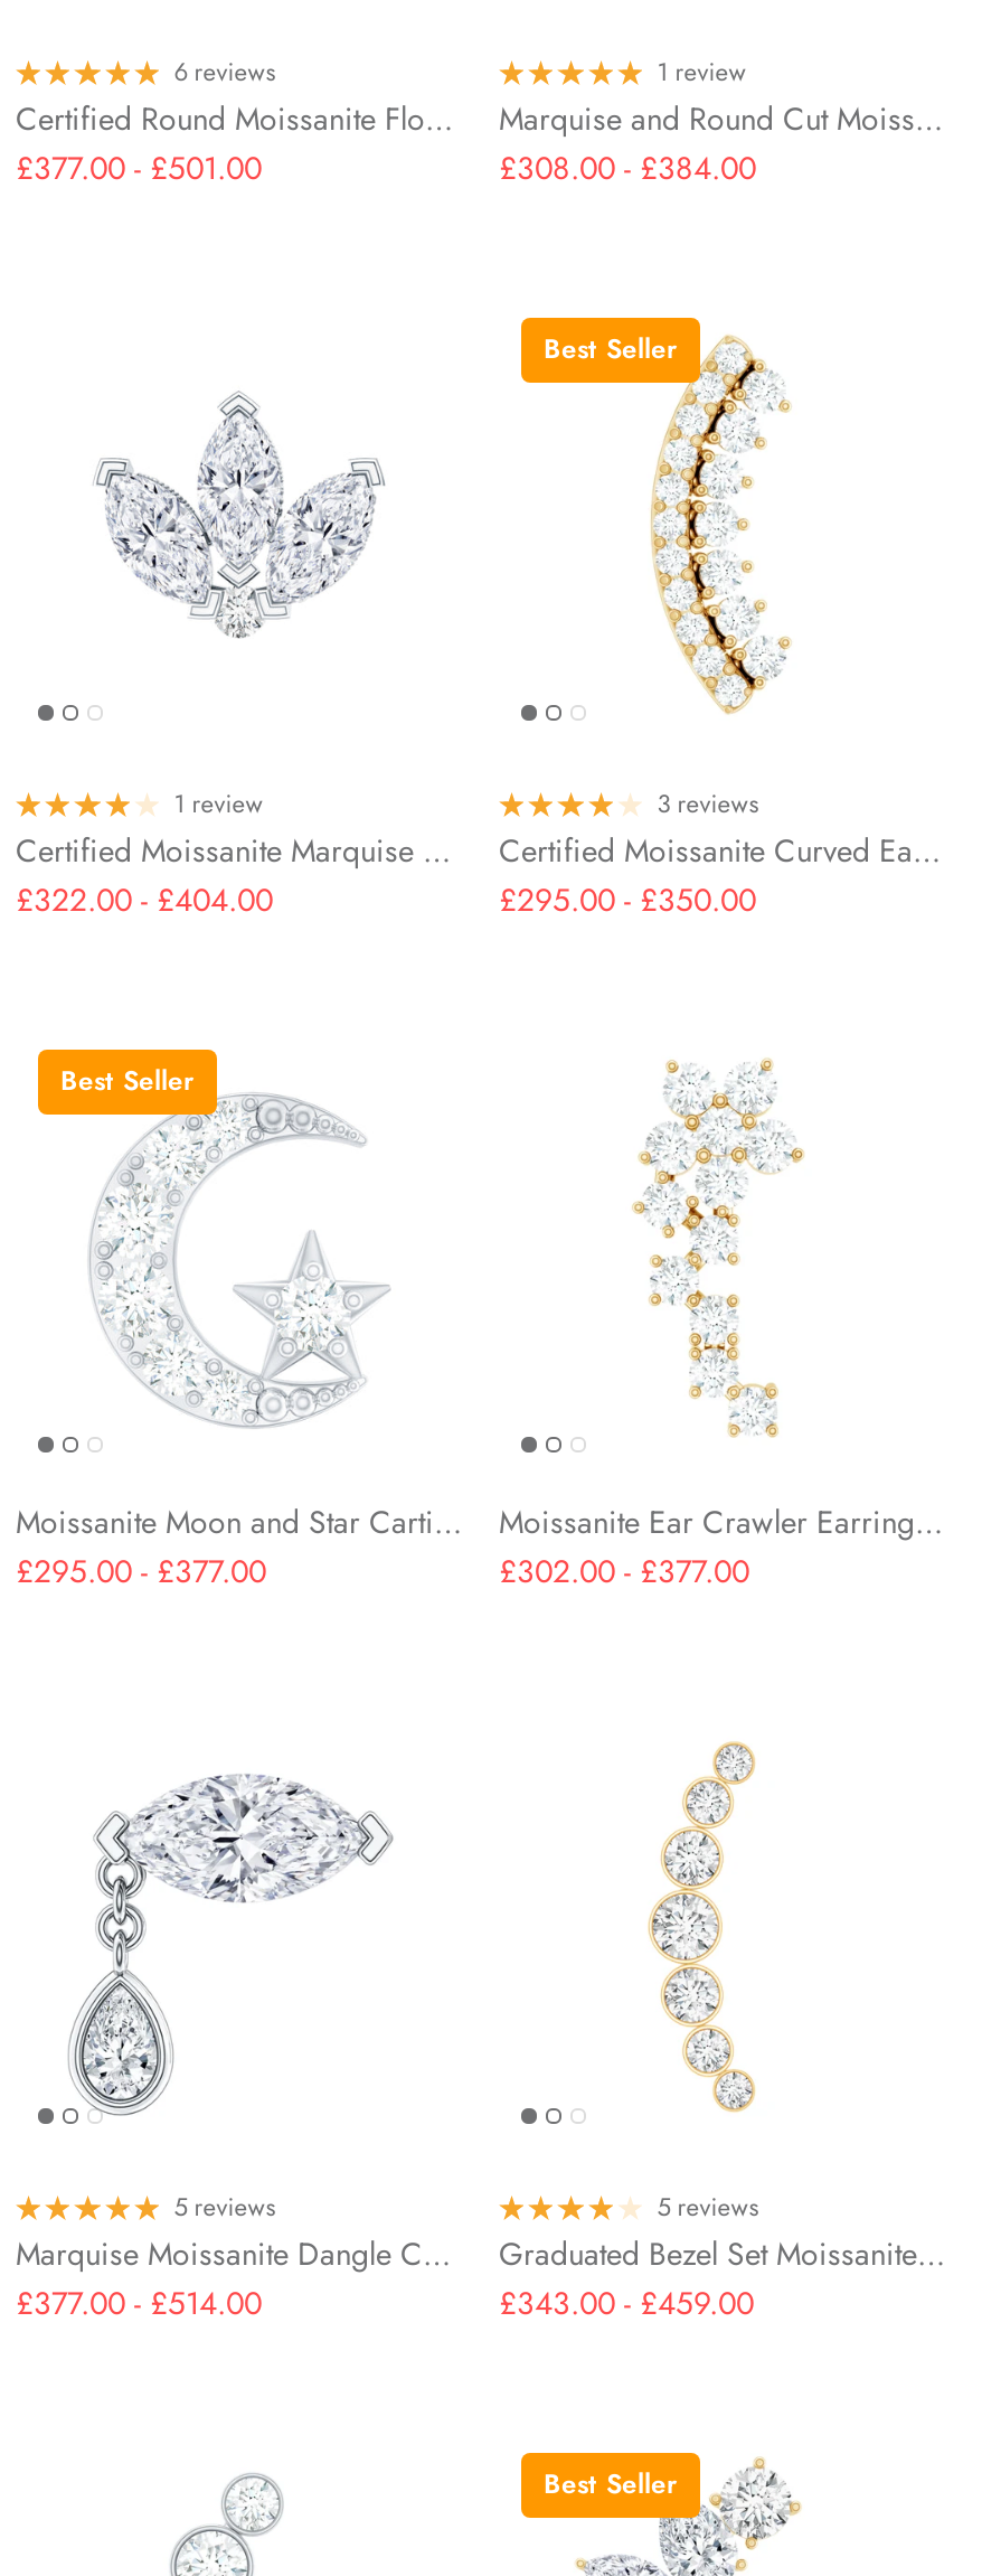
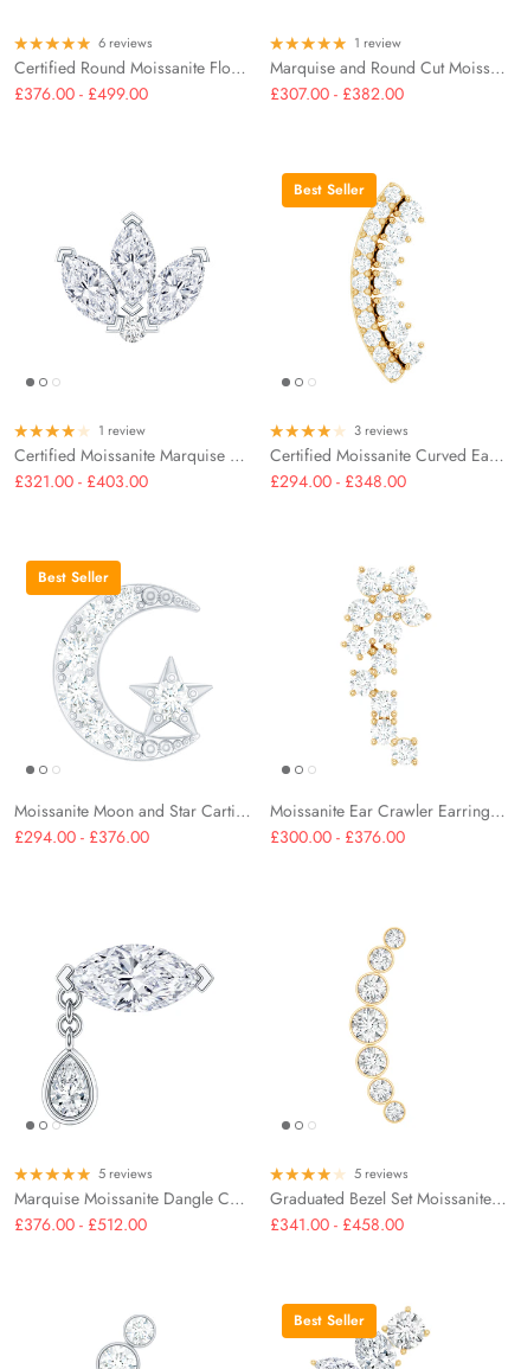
[16,146,262,191] £377.00 - £501.00 -> [14,82,148,106] £376.00 - £499.00
[499,146,756,191] £308.00 - £384.00 -> [270,82,404,106] £307.00 - £382.00
[16,878,273,923] £322.00 - £404.00 -> [14,470,148,493] £321.00 - £403.00
[499,878,756,923] £295.00 - £350.00 -> [270,470,406,493] £294.00 - £348.00
[16,1549,266,1594] £295.00 - £377.00 -> [14,825,149,849] £294.00 - £376.00
[499,1549,749,1594] £302.00 - £377.00 -> [270,825,405,849] £300.00 - £376.00
[16,2281,262,2326] £377.00 - £514.00 -> [14,1213,147,1237] £376.00 - £512.00
[499,2281,754,2326] £343.00 - £459.00 -> [270,1213,404,1237] £341.00 - £458.00

